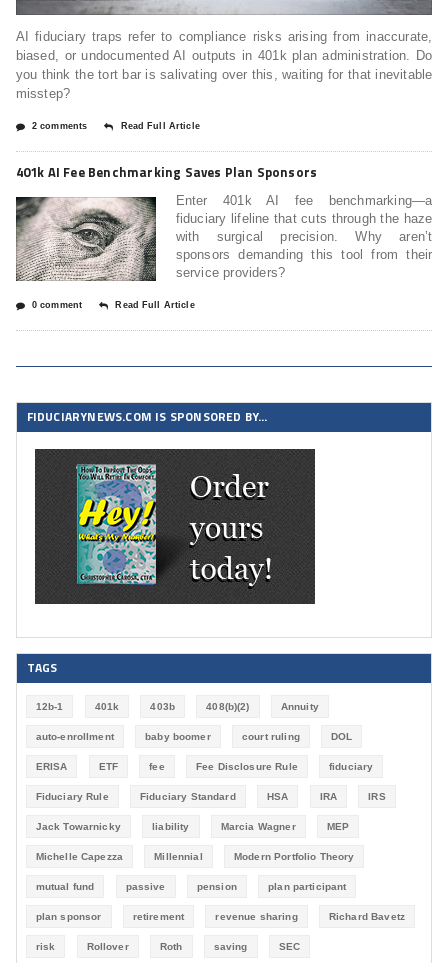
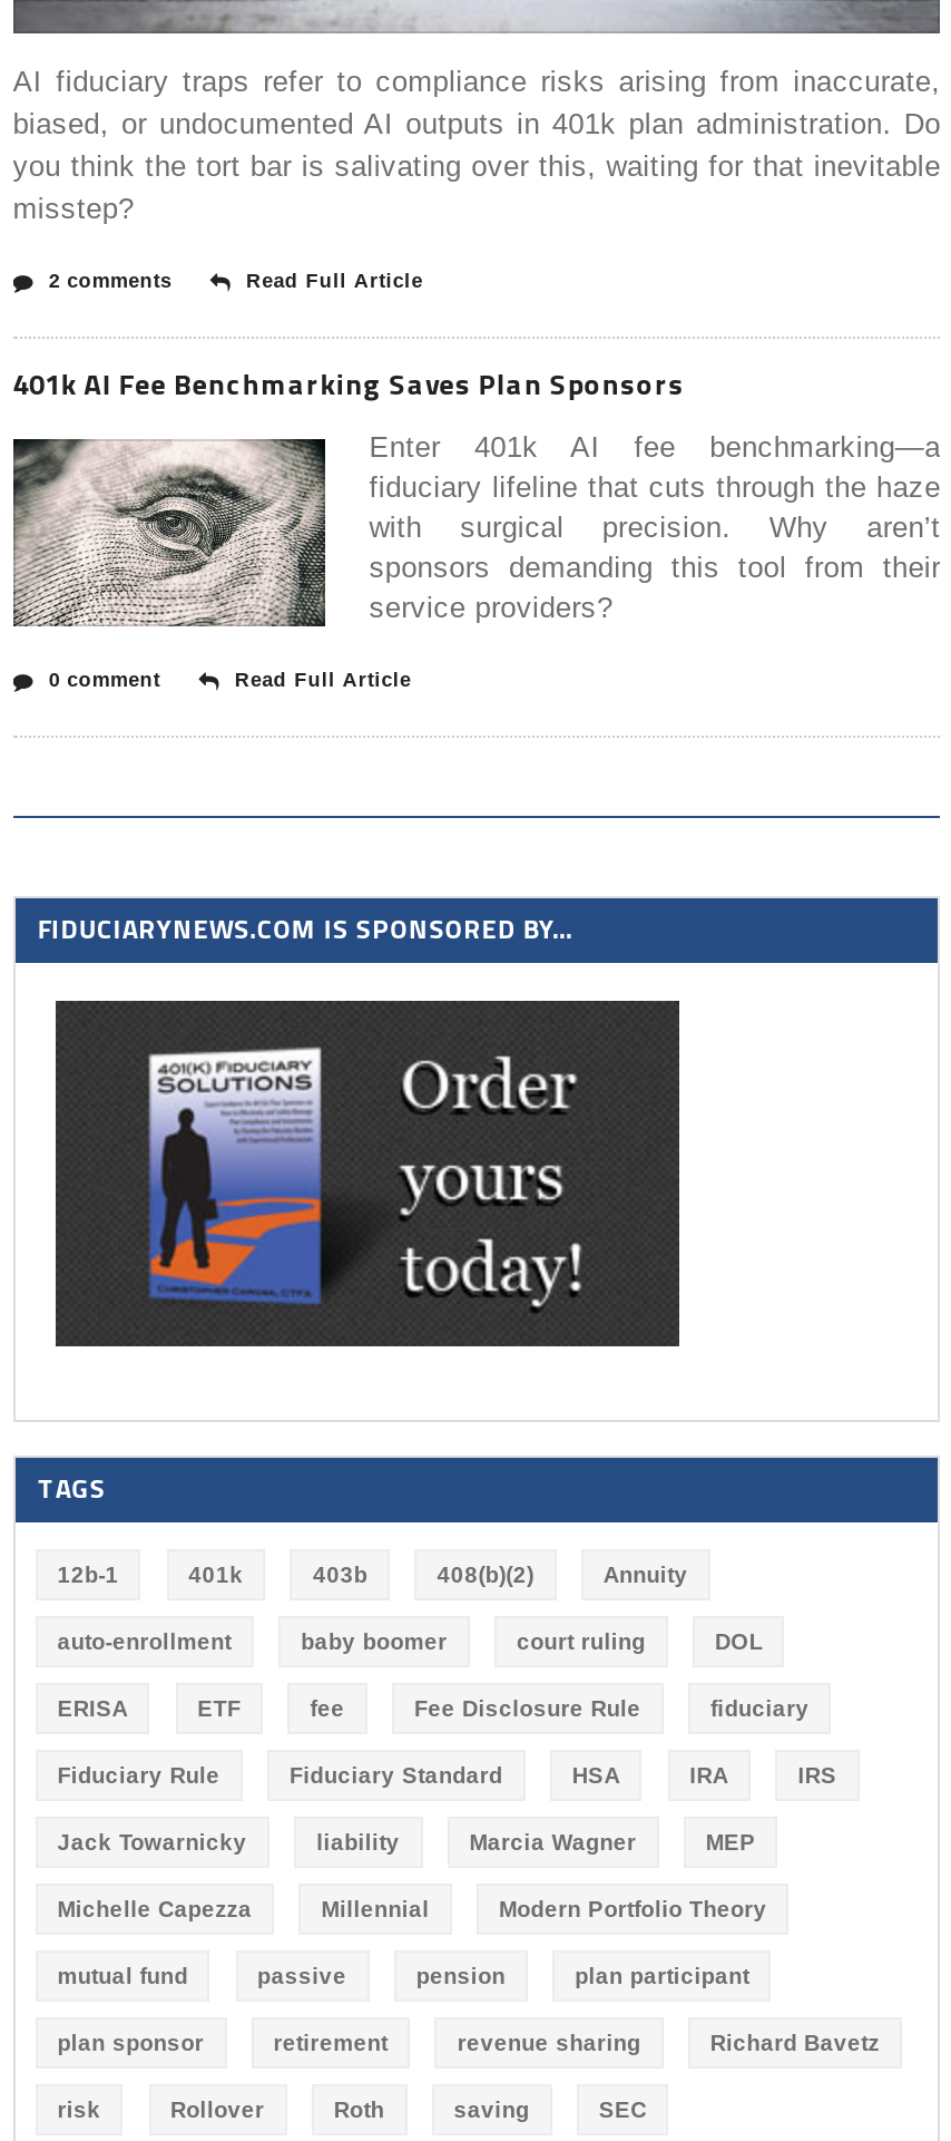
[75,463,157,584] [image] -> [147,1034,325,1302] [image]

